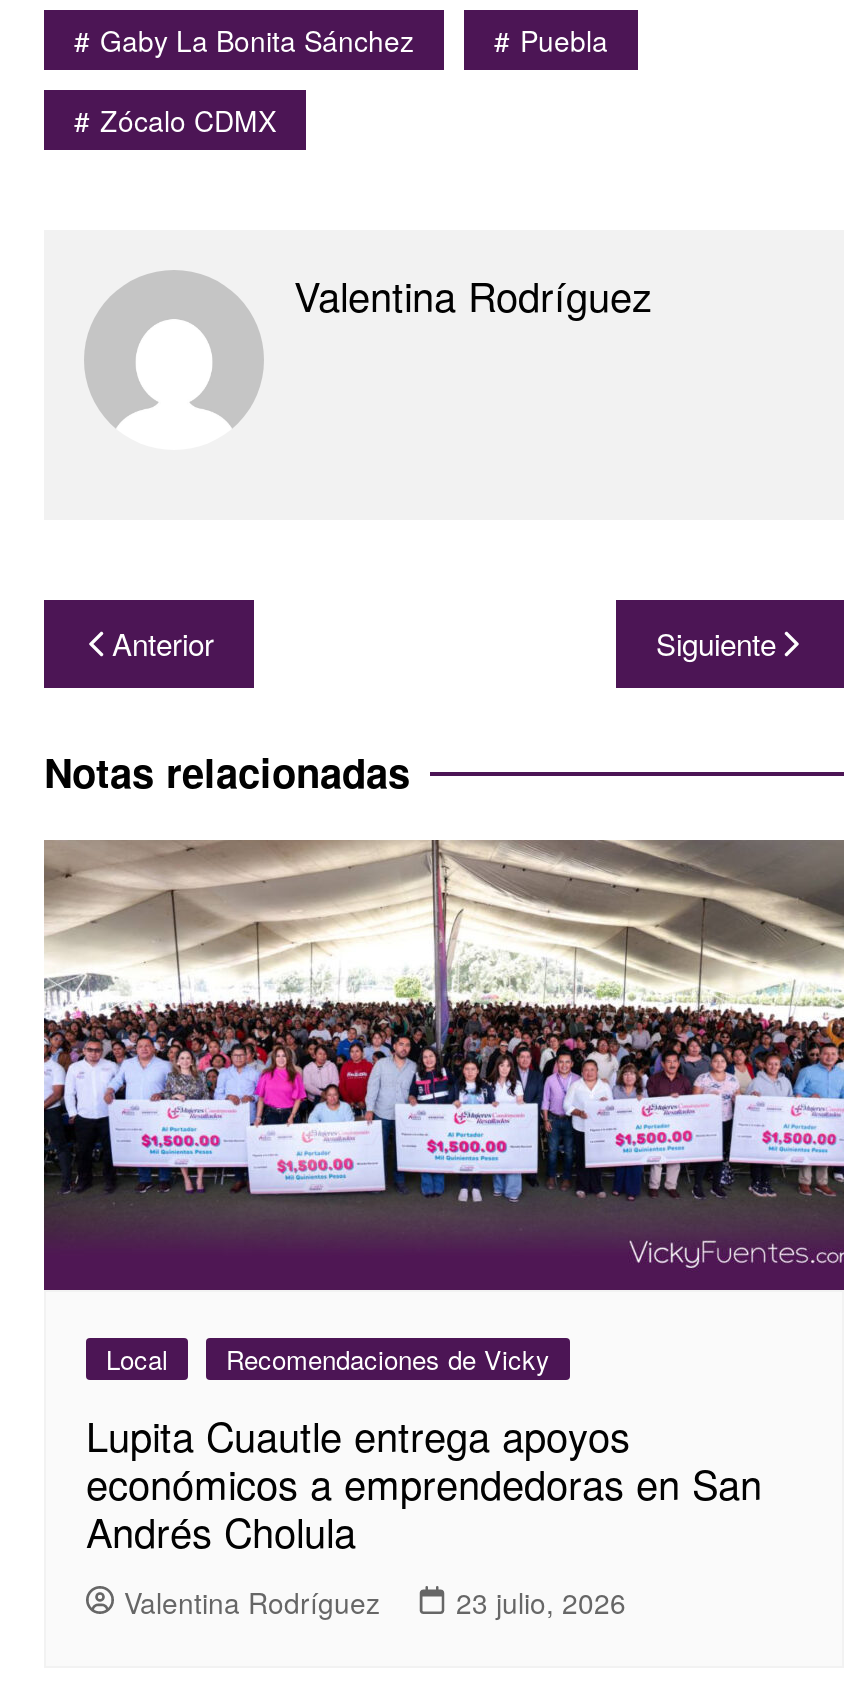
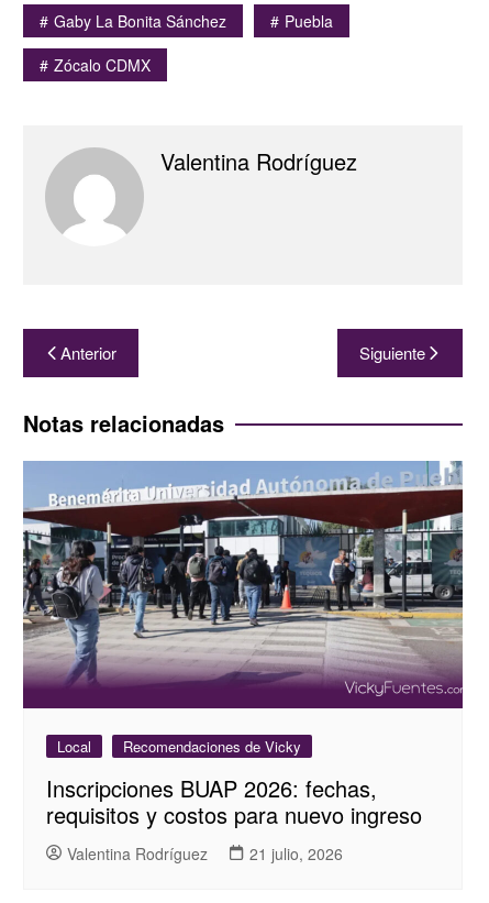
[42,839,846,1243] [image] -> [22,461,464,683] [image]
[86,1407,762,1561] Lupita Cuautle entrega apoyos | económicos a emprendedoras en San | Andrés Cholula -> [46,772,422,831] Inscripciones BUAP 2026: fechas, | requisitos y costos para nuevo ingreso
[124,1582,626,1622] Valentina Rodríguez 23 julio, 2026 -> [67,842,343,864] Valentina Rodríguez 21 julio, 2026

